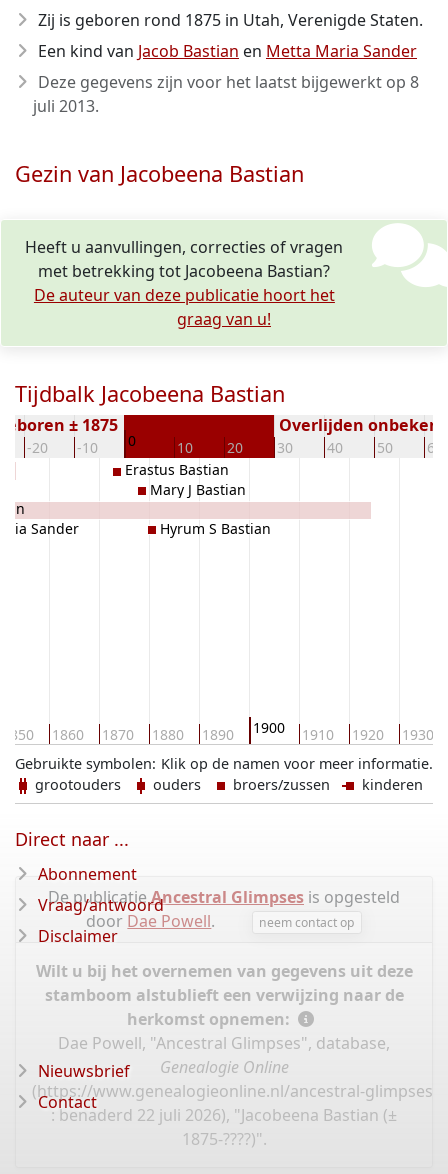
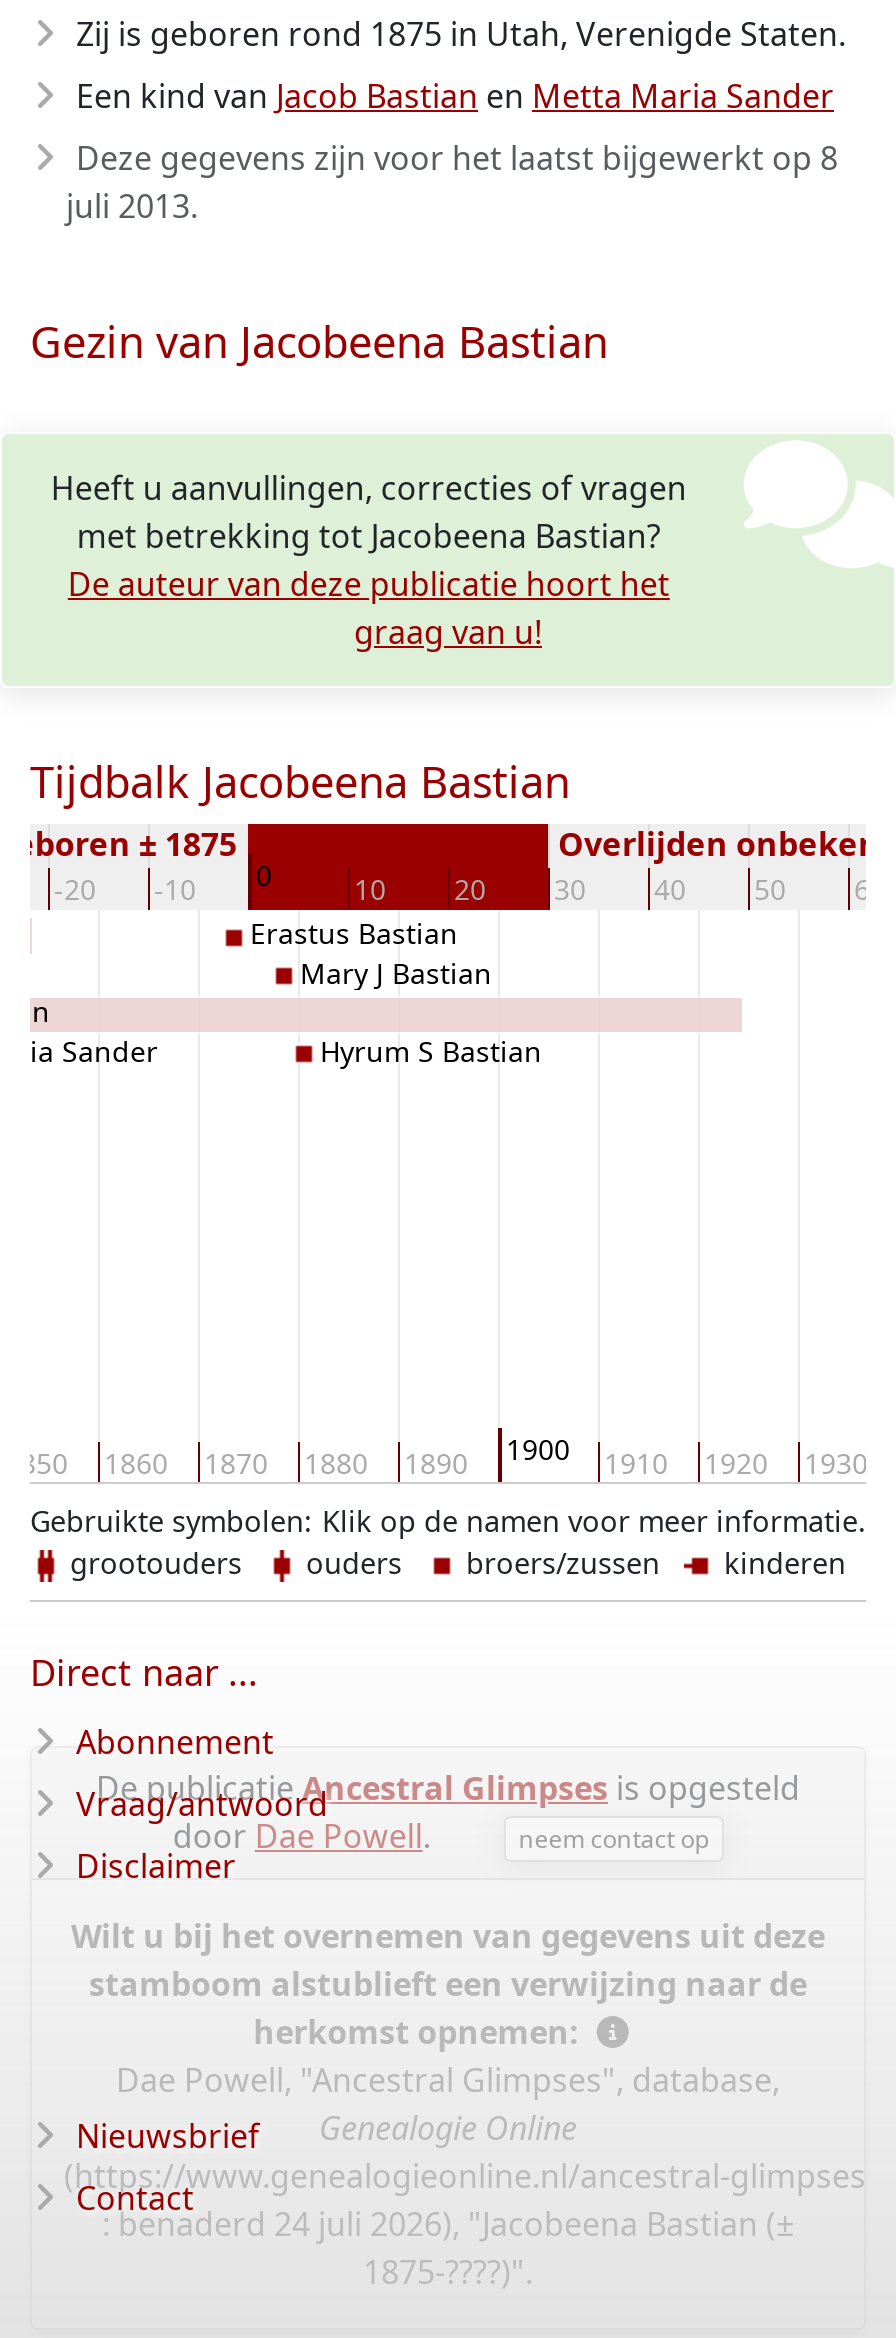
[51,1104,397,1126] : benaderd 22 juli 2026), "Jacobeena Bastian (± -> [102,2203,794,2247] : benaderd 24 juli 2026), "Jacobeena Bastian (±

